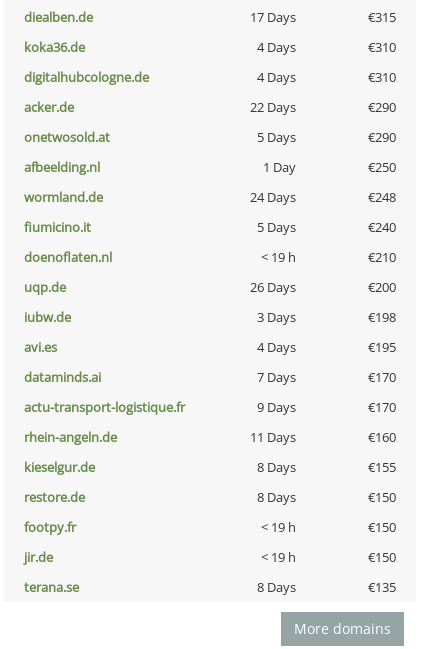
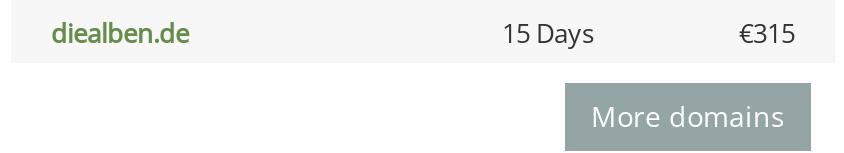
[249,8,295,26] 17 Days -> [502,15,594,51] 15 Days
[24,38,396,596] koka36.de | 4 Days | €310 | digitalhubcologne.de | 4 Days | €310 | acker.de | 22 Days | €290 | onetwosold.at | 5 Days | €290 | afbeelding.nl | 1 Day | €250 | wormland.de | 24 Days | €248 | fiumicino.it | 5 Days | €240 | doenoflaten.nl | < 19 h | €210 | uqp.de | 26 Days | €200 | iubw.de | 3 Days | €198 | avi.es | 4 Days | €195 | dataminds.ai | 7 Days | €170 | actu-transport-logistique.fr | 9 Days | €170 | rhein-angeln.de | 11 Days | €160 | kieselgur.de | 8 Days | €155 | restore.de | 8 Days | €150 | footpy.fr | < 19 h | €150 | jir.de | < 19 h | €150 | terana.se | 8 Days | €135 -> none

